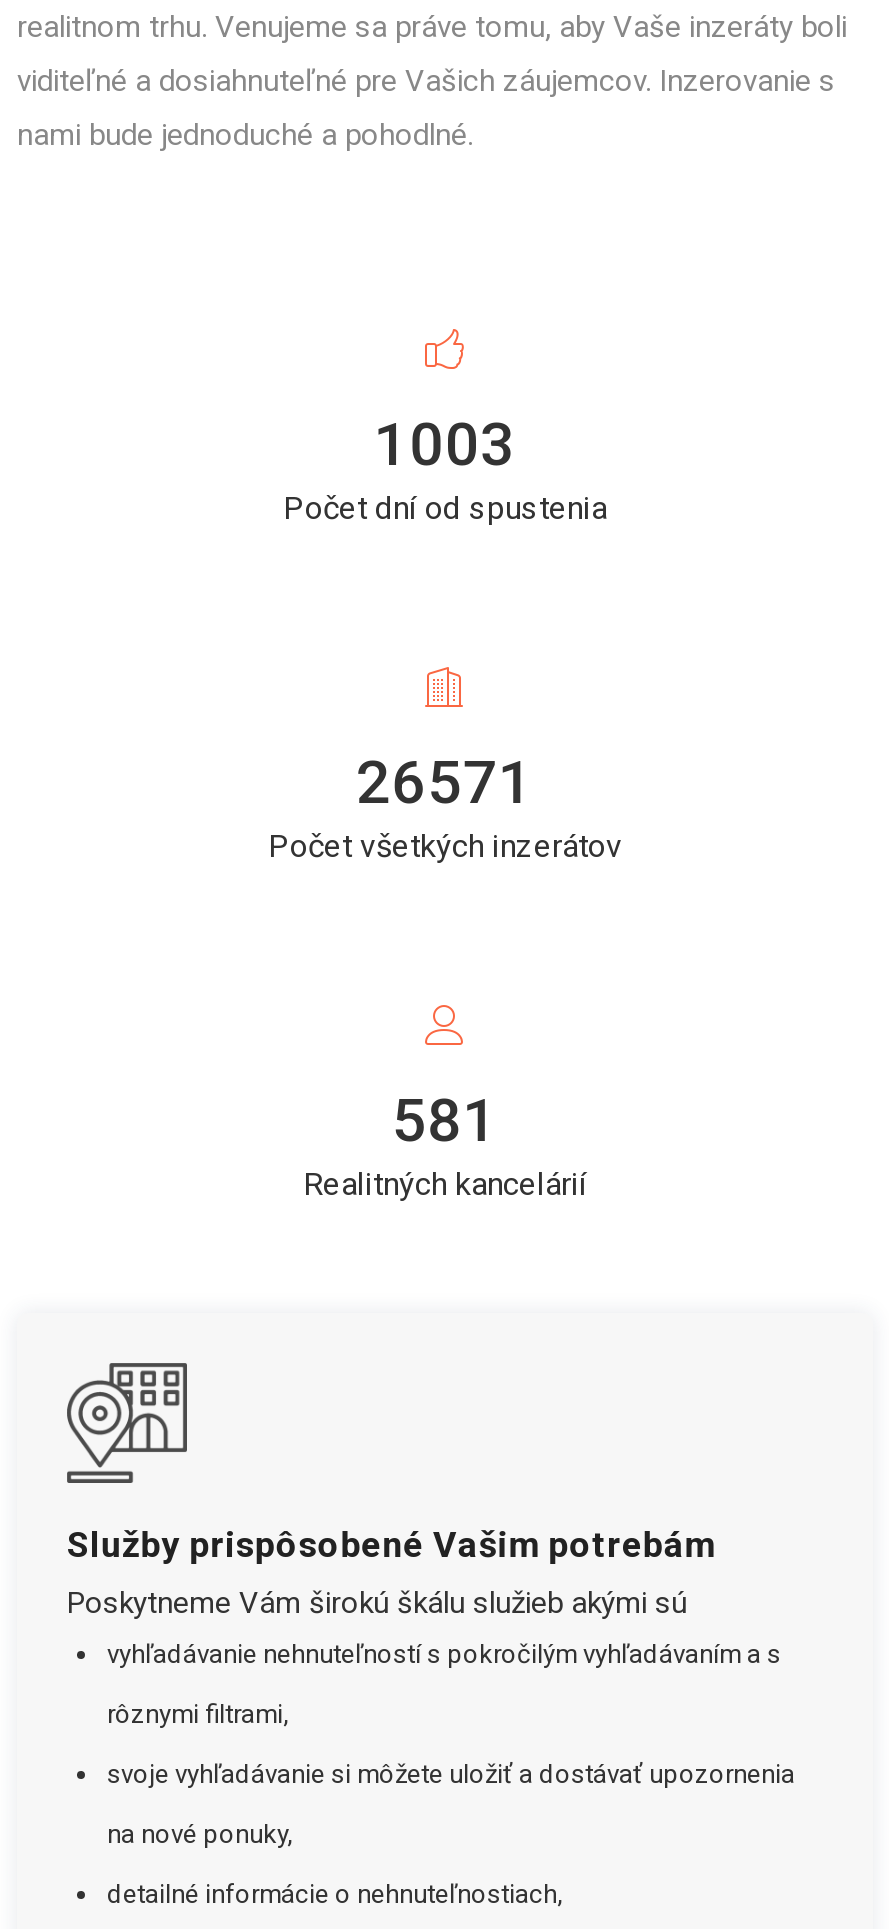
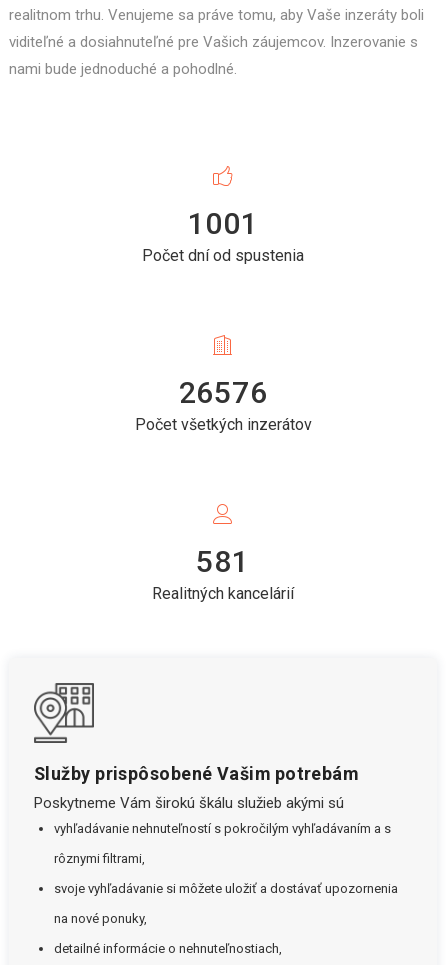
[374,409,516,479] 1003 -> [187,206,258,241] 1001
[356,747,534,817] 26571 -> [179,375,267,410] 26576

